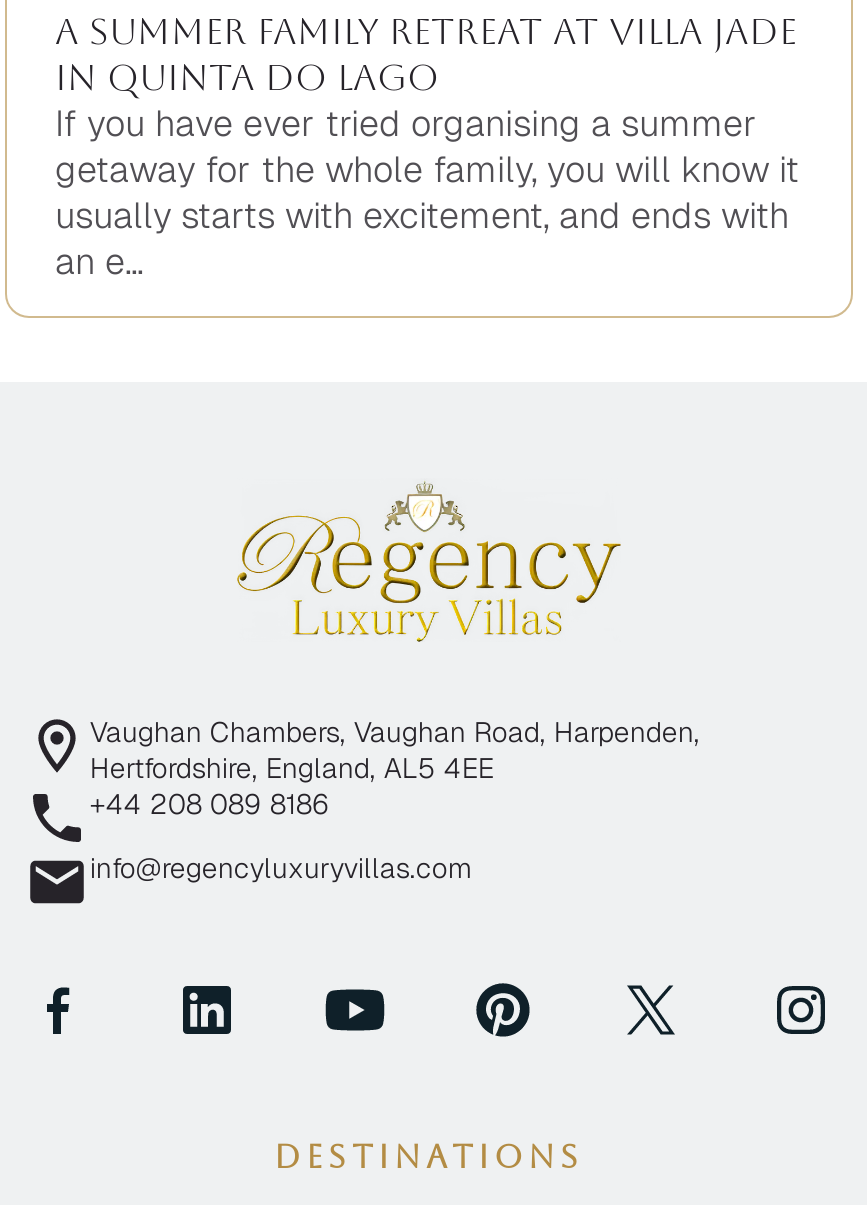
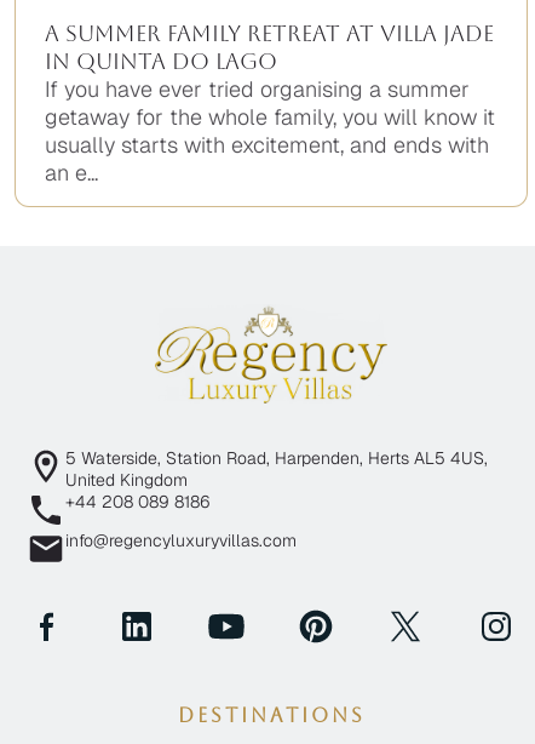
[90,714,700,786] Vaughan Chambers, Vaughan Road, Harpenden, | Hertfordshire, England, AL5 4EE -> [66,447,488,491] 5 Waterside, Station Road, Harpenden, Herts AL5 4US, | United Kingdom

